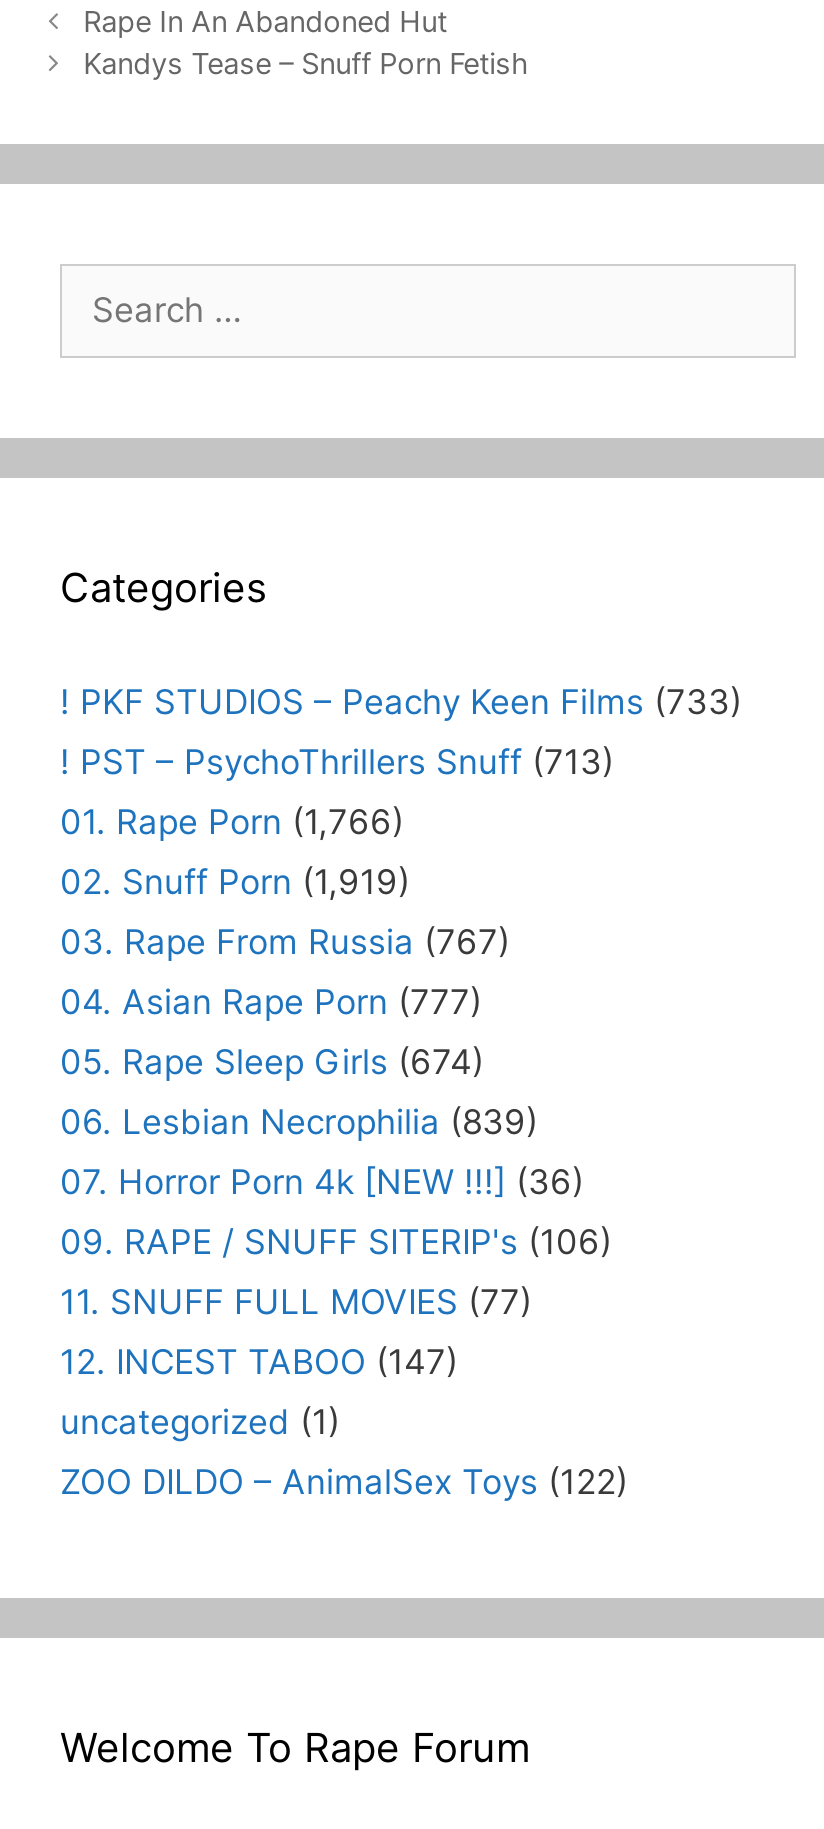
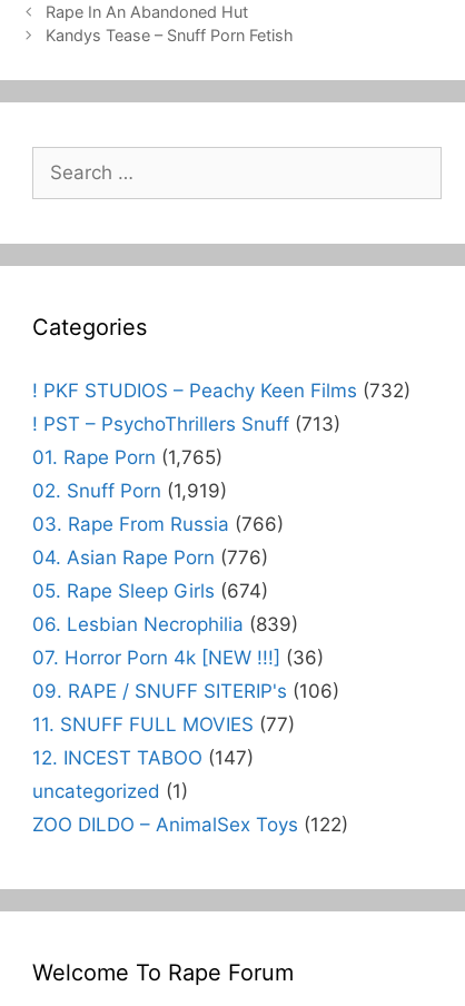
[60,683,742,723] ! PKF STUDIOS – Peachy Keen Films (733) -> [32,380,410,402] ! PKF STUDIOS – Peachy Keen Films (732)
[60,803,404,843] 01. Rape Porn (1,766) -> [32,447,222,469] 01. Rape Porn (1,765)
[60,923,510,963] 03. Rape From Russia (767) -> [32,513,284,536] 03. Rape From Russia (766)
[60,983,482,1023] 04. Asian Rape Porn (777) -> [32,547,268,569] 04. Asian Rape Porn (776)

